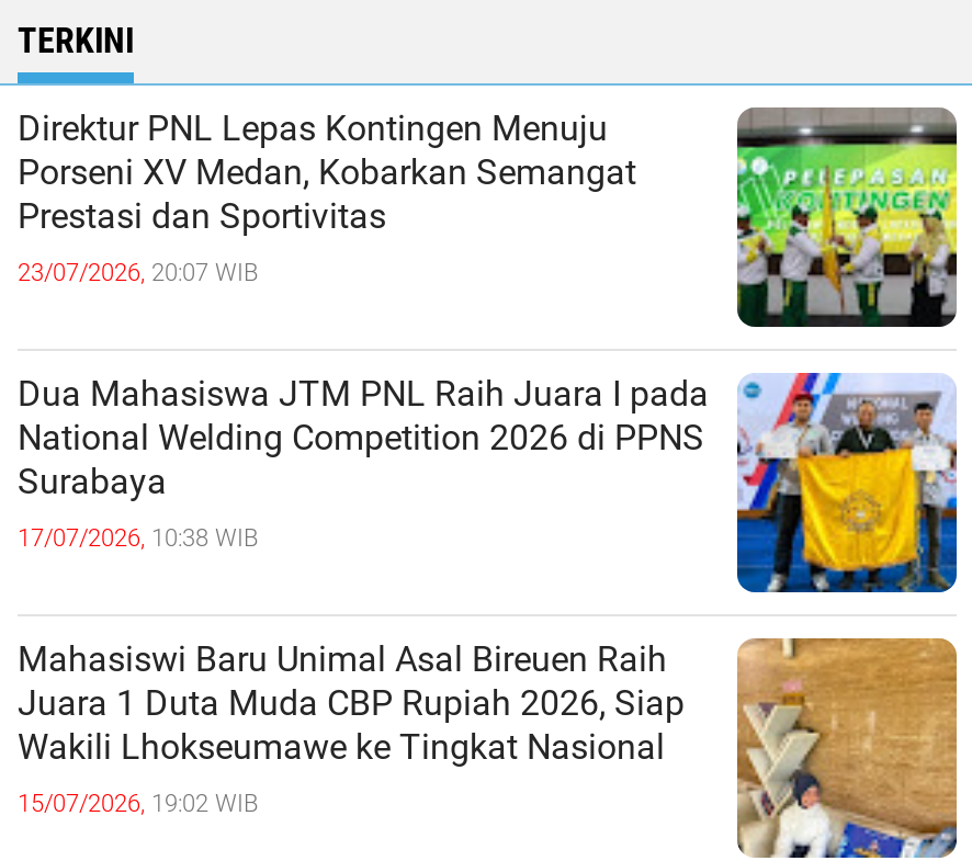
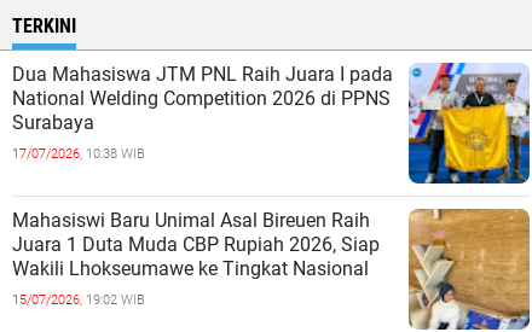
[18,106,636,286] Direktur PNL Lepas Kontingen Menuju | Porseni XV Medan, Kobarkan Semangat | Prestasi dan Sportivitas | 23/07/2026, 20:07 WIB -> none
[735,107,959,329] [image] -> none

